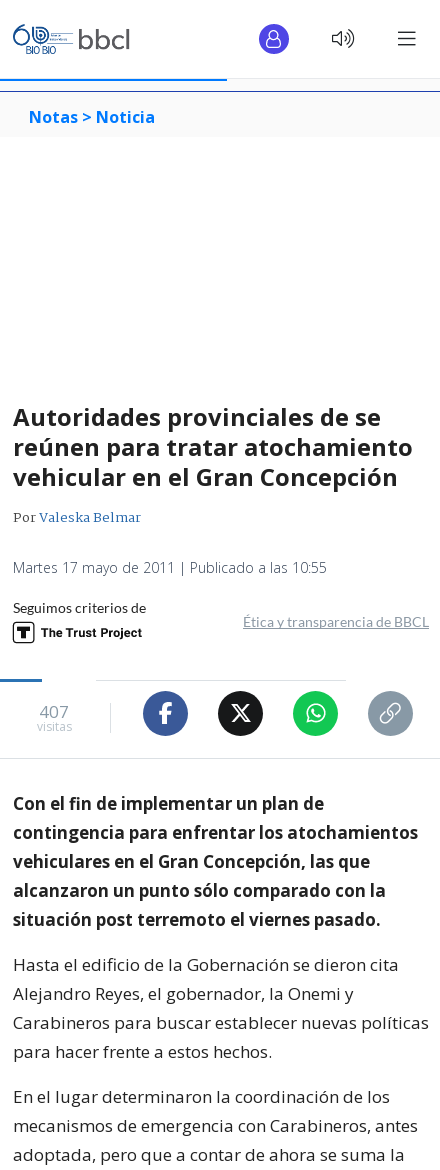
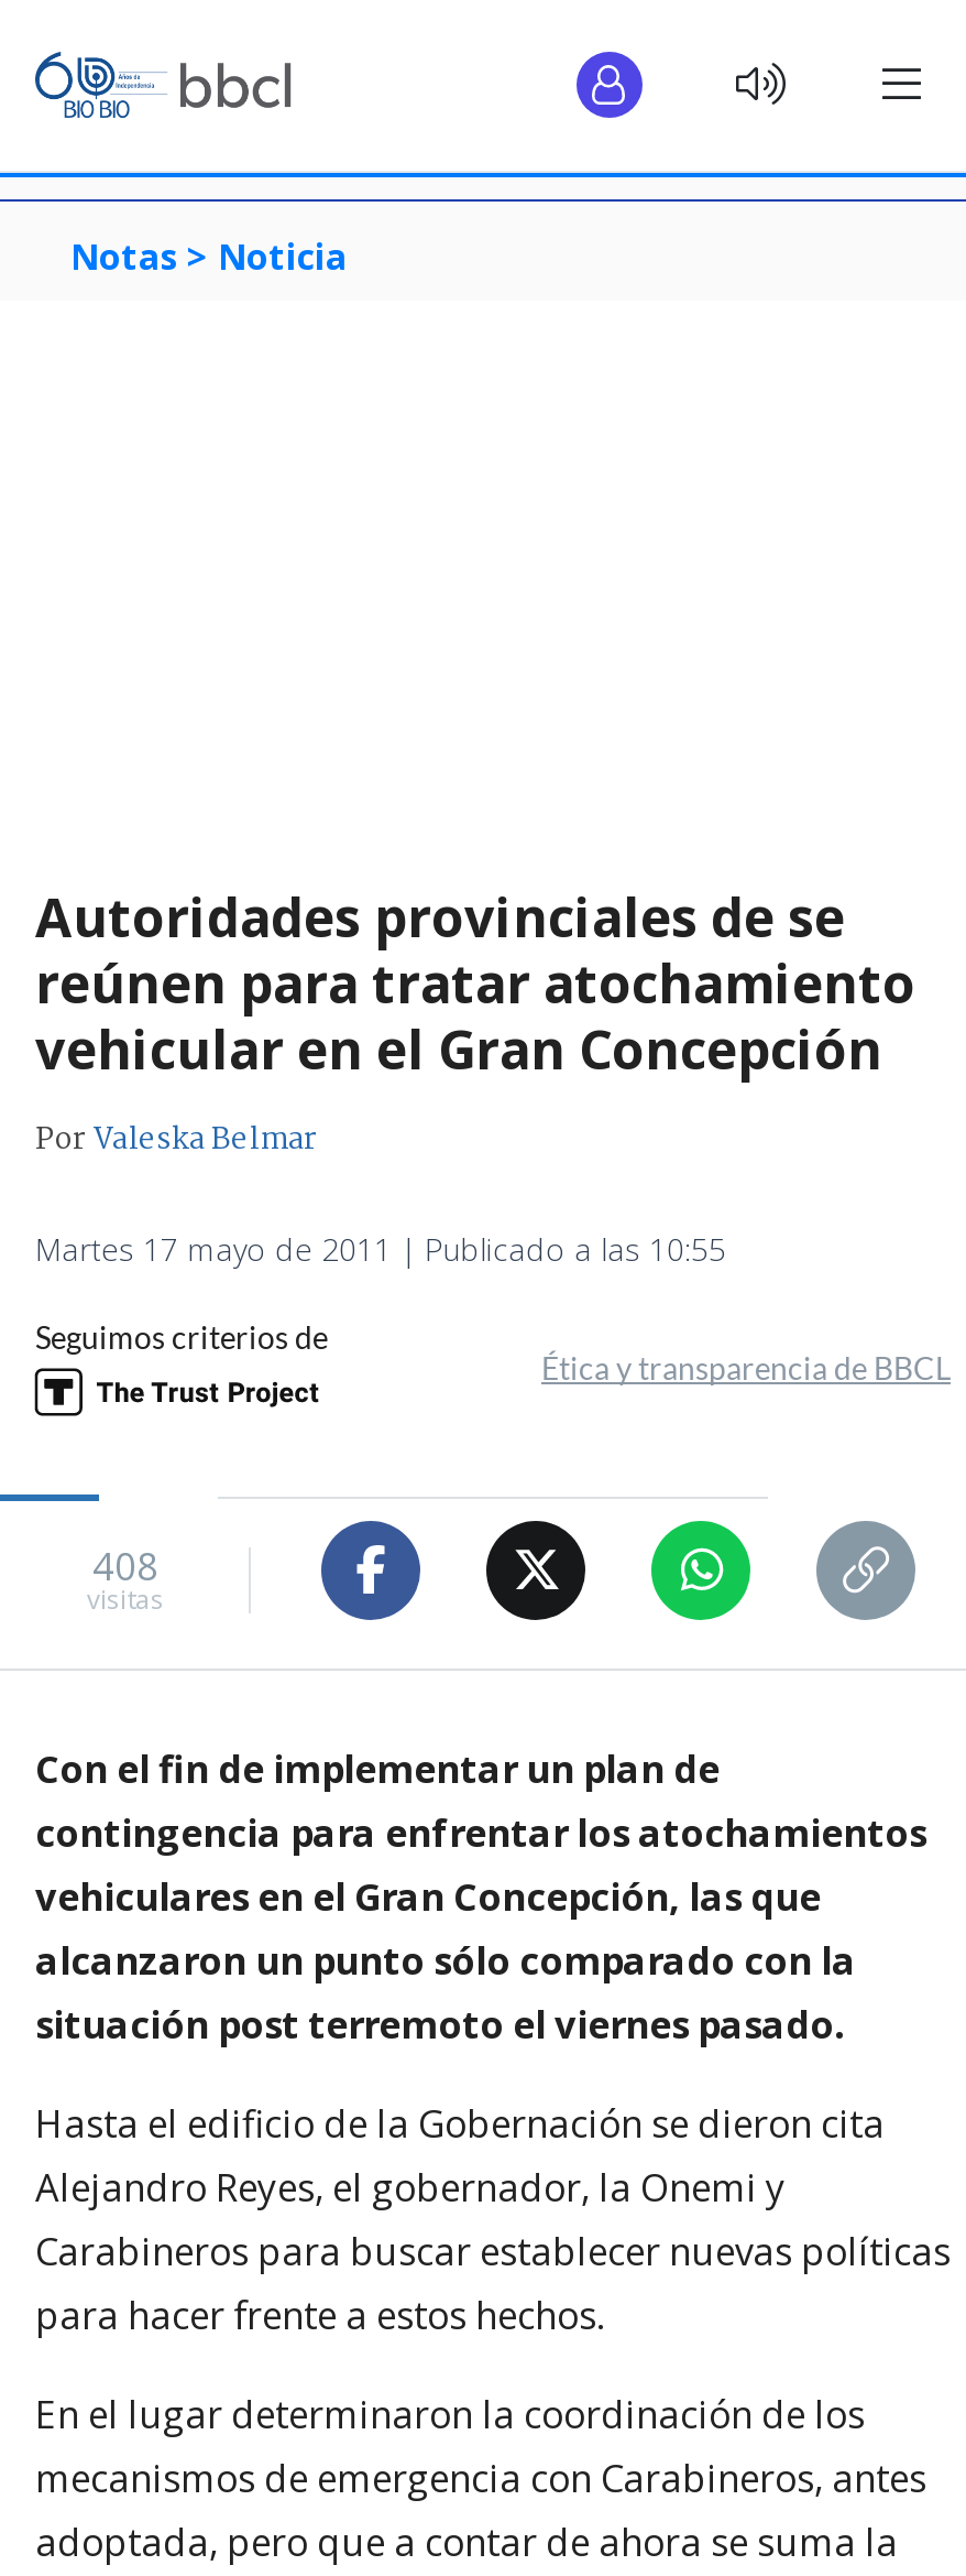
[39,700,69,723] 407 -> [92,1541,158,1592] 408

